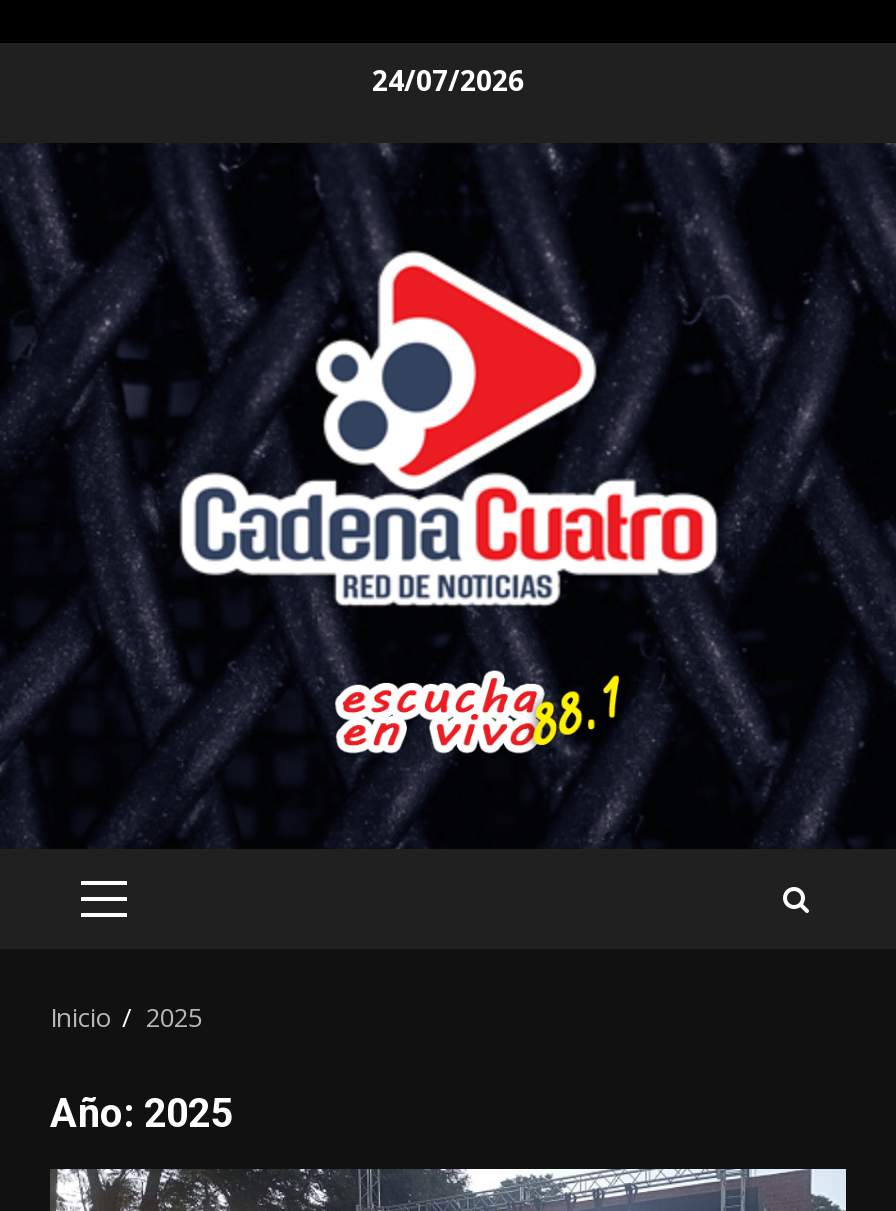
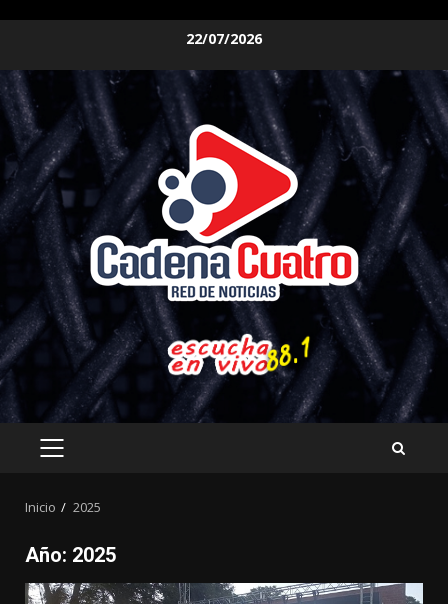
[372,60,524,98] 24/07/2026 -> [186,28,262,47] 22/07/2026

